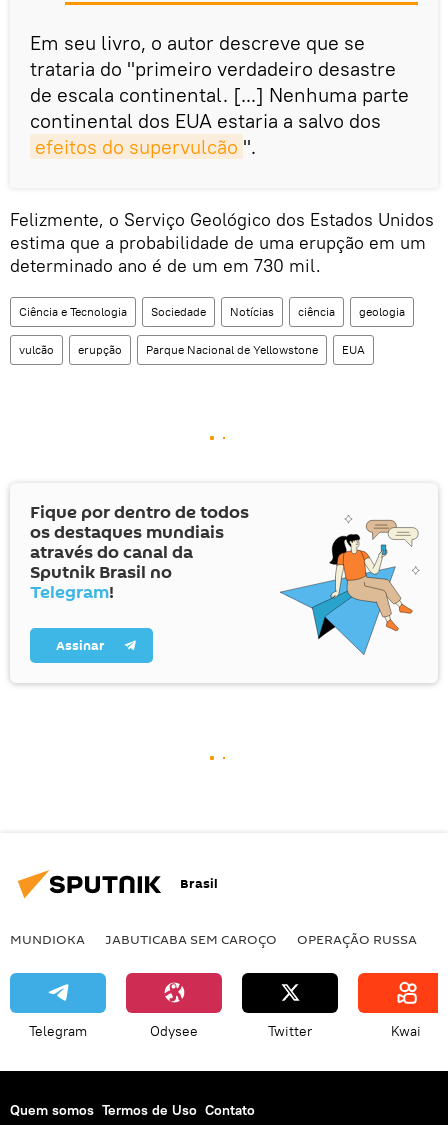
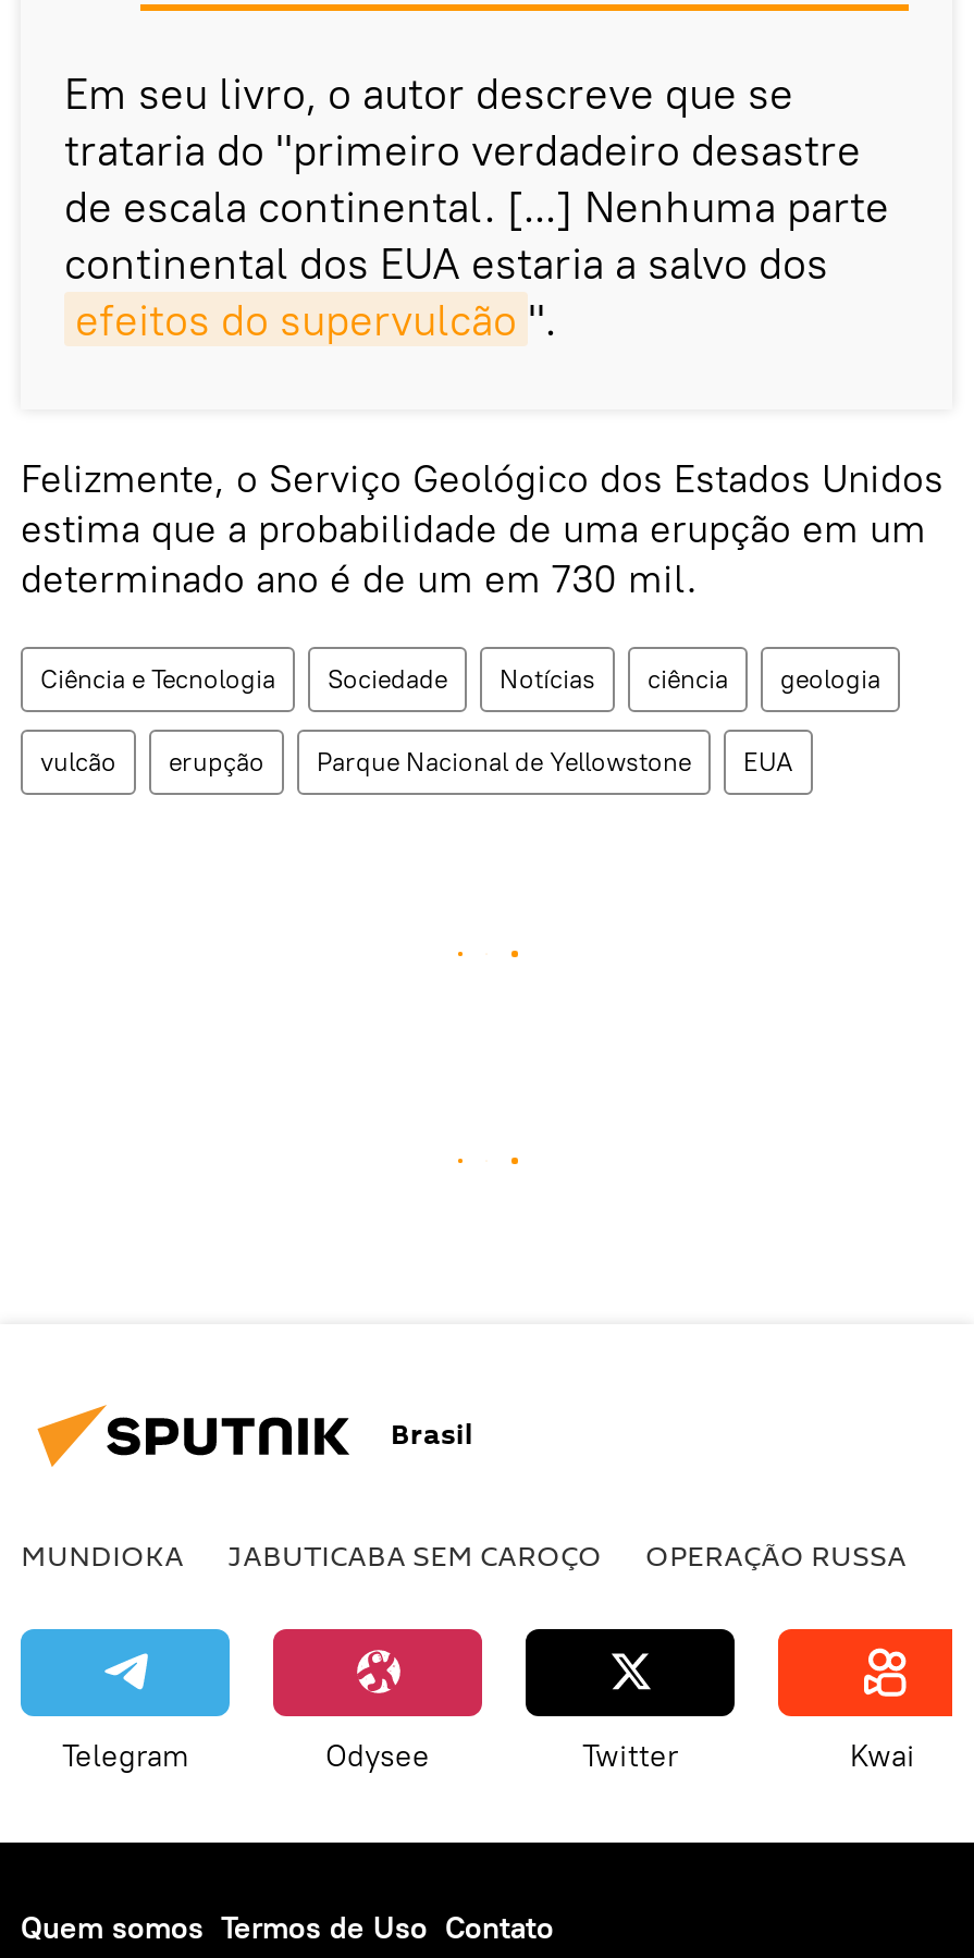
[30,500,420,655] [image] | Fique por dentro de todos | os destaques mundiais | através do canal da | Sputnik Brasil no | Telegram! | Assinar -> none

